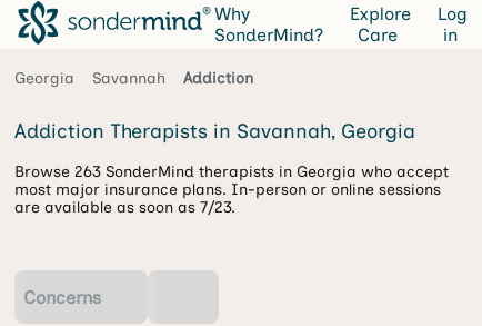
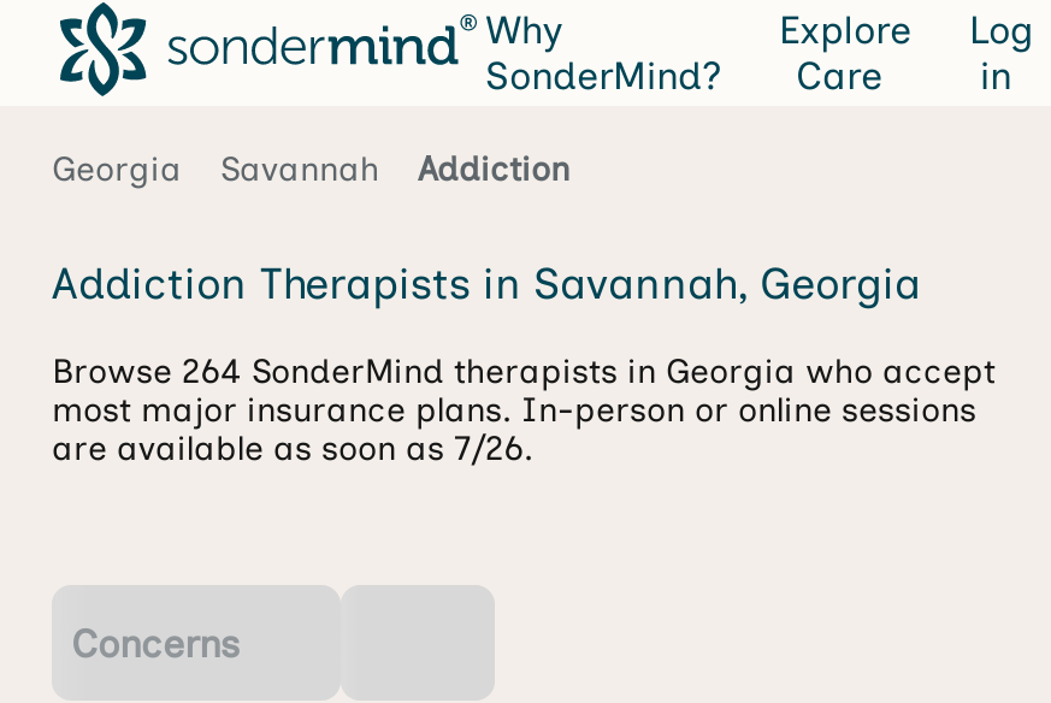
[14,162,449,181] Browse 263 SonderMind therapists in Georgia who accept -> [52,351,996,392] Browse 264 SonderMind therapists in Georgia who accept
[14,198,235,217] are available as soon as 7/23. -> [52,429,533,469] are available as soon as 7/26.

